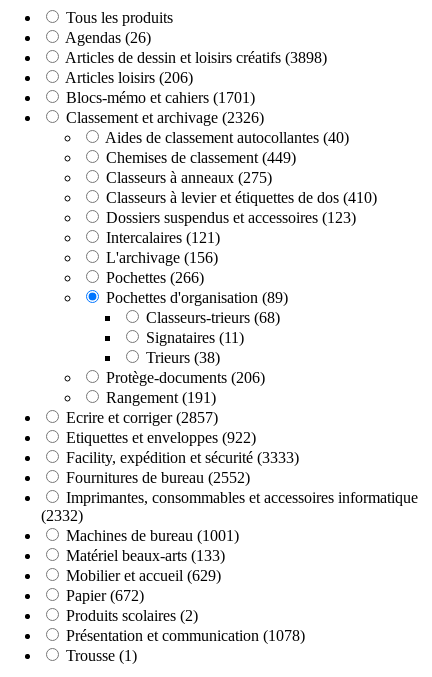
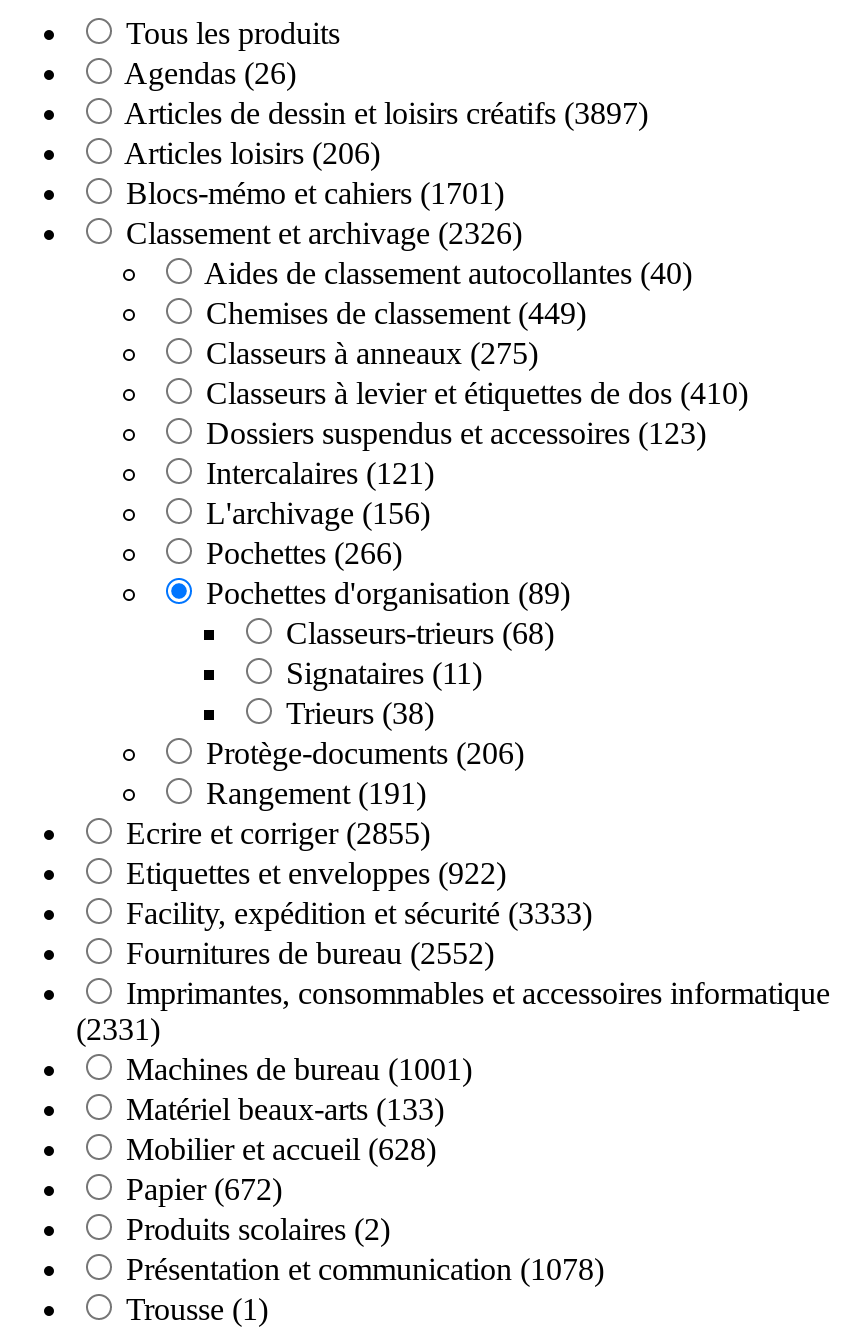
[65,49,327,66] Articles de dessin et loisirs créatifs (3898) -> [124,96,648,130] Articles de dessin et loisirs créatifs (3897)
[66,409,218,426] Ecrire et corriger (2857) -> [126,816,430,850] Ecrire et corriger (2855)
[41,507,83,524] (2332) -> [76,1012,160,1046] (2331)
[66,567,221,584] Mobilier et accueil (629) -> [126,1132,436,1166] Mobilier et accueil (628)

